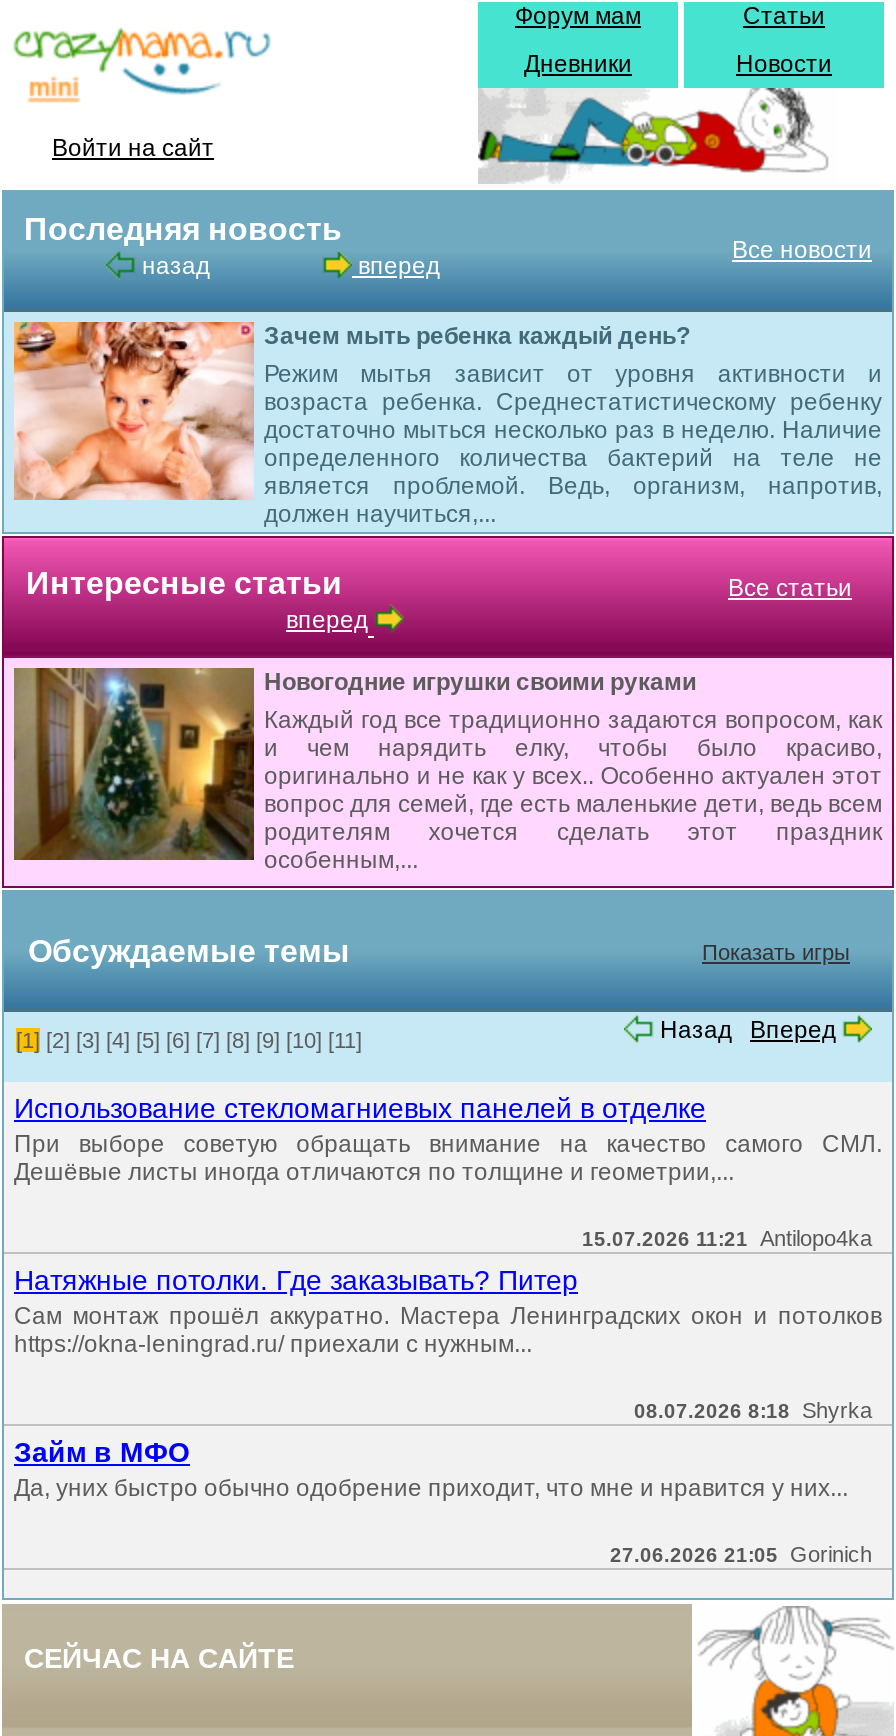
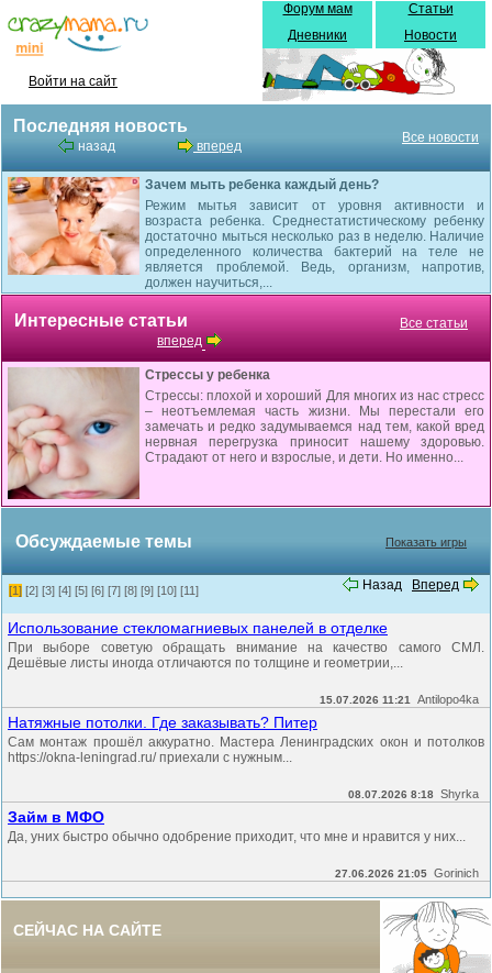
[14,666,882,874] [image] | Новогодние игрушки своими руками | Каждый год все традиционно задаются вопросом, как | и чем нарядить елку, чтобы было красиво, | оригинально и не как у всех.. Особенно актуален этот | вопрос для семей, где есть маленькие дети, ведь всем | родителям хочется сделать этот праздник | особенным,... -> [7,367,484,500] [image] | Стрессы у ребенка | Стрессы: плохой и хороший Для многих из нас стресс | – неотъемлемая часть жизни. Мы перестали его | замечать и редко задумываемся над тем, какой вред | нервная перегрузка приносит нашему здоровью. | Страдают от него и взрослые, и дети. Но именно...

